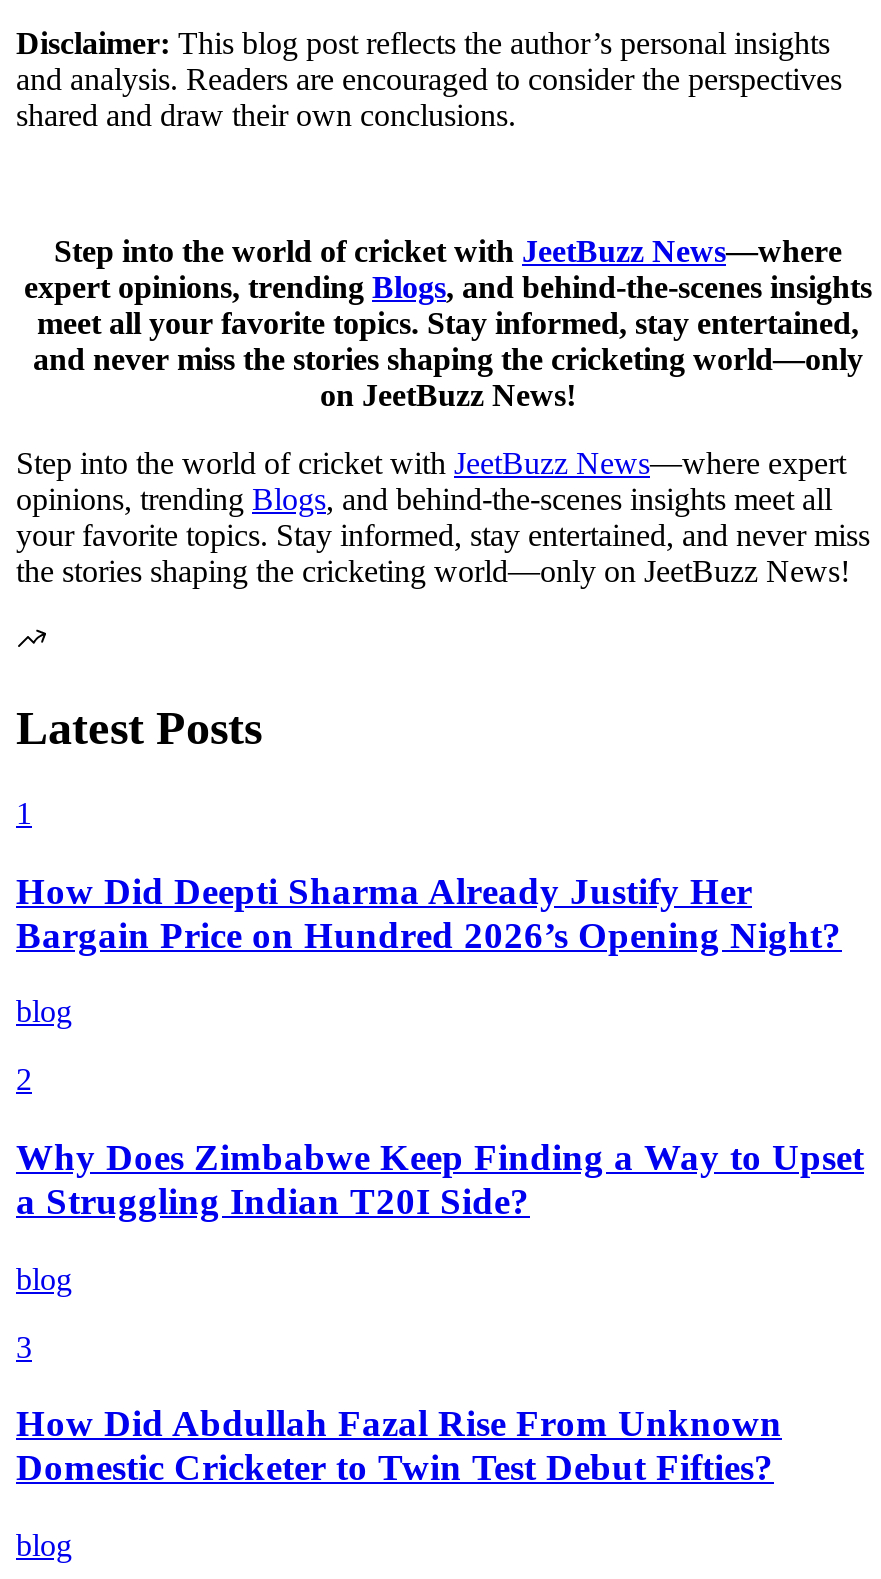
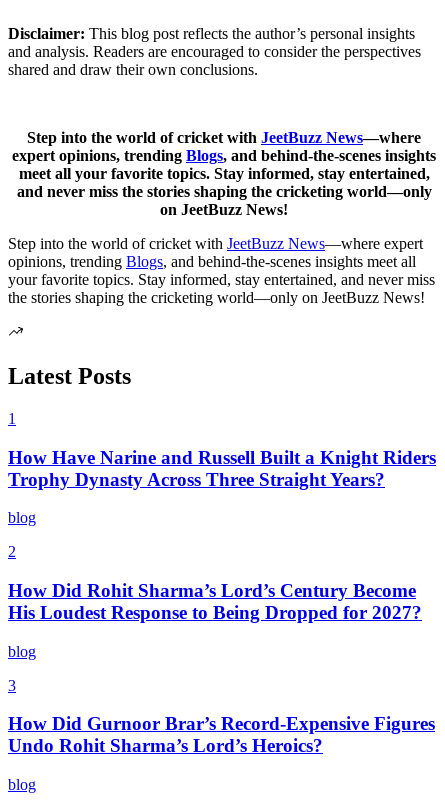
[16,869,842,955] How Did Deepti Sharma Already Justify Her | Bargain Price on Hundred 2026’s Opening Night? -> [8,446,436,489] How Have Narine and Russell Built a Knight Riders | Trophy Dynasty Across Three Straight Years?
[16,1136,864,1222] Why Does Zimbabwe Keep Finding a Way to Upset | a Struggling Indian T20I Side? -> [8,580,422,623] How Did Rohit Sharma’s Lord’s Century Become | His Loudest Response to Being Dropped for 2027?
[16,1403,782,1489] How Did Abdullah Fazal Rise From Unknown | Domestic Cricketer to Twin Test Debut Fifties? -> [8,713,435,756] How Did Gurnoor Brar’s Record-Expensive Figures | Undo Rohit Sharma’s Lord’s Heroics?

